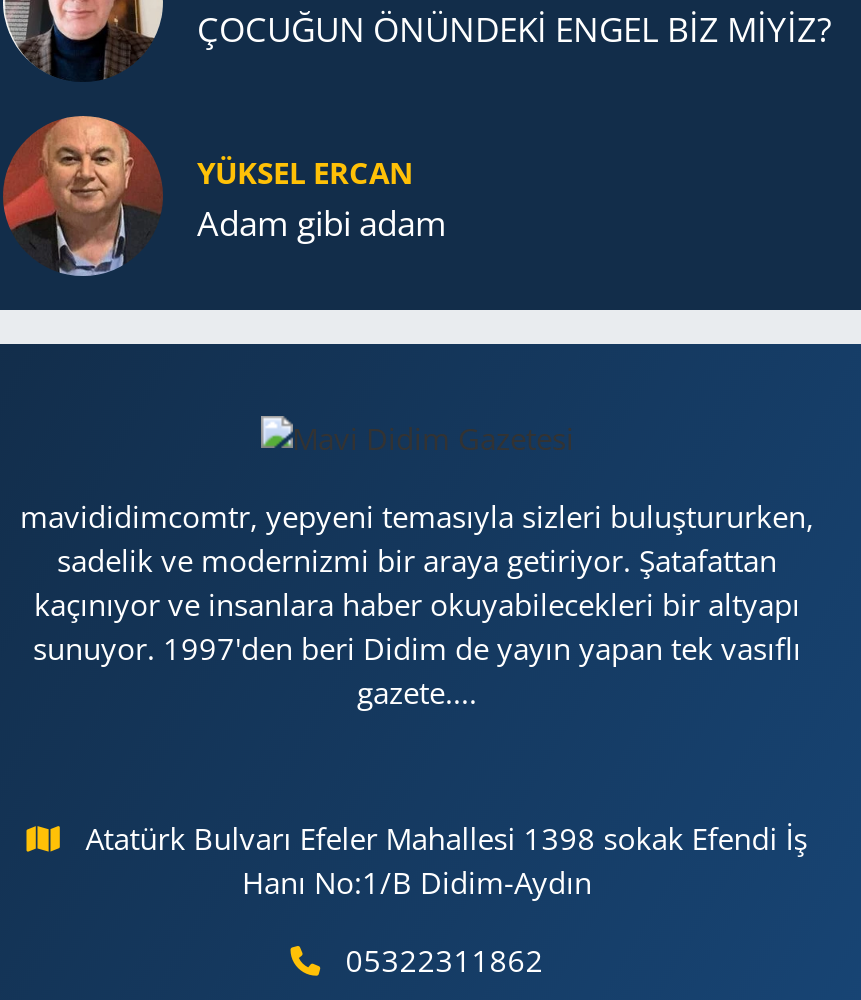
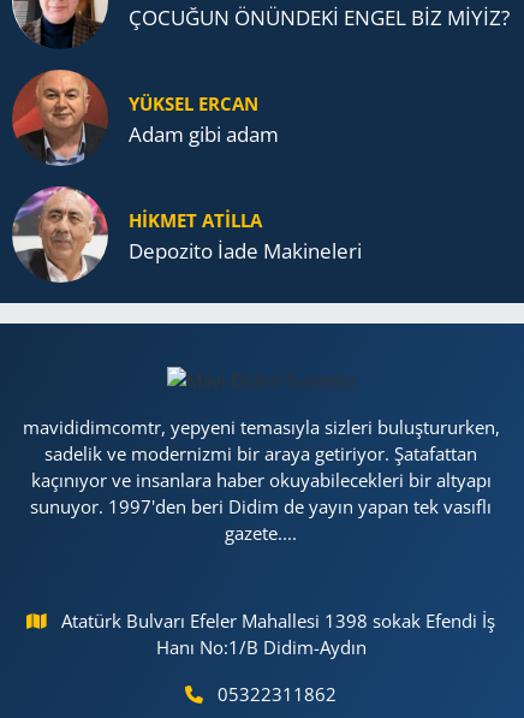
none -> [11,186,362,283] [image] | HİKMET ATİLLA | Depozito İade Makineleri

